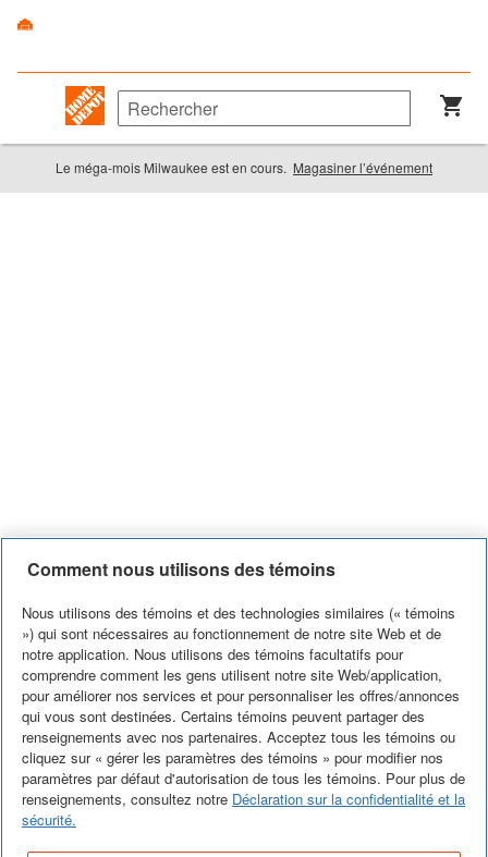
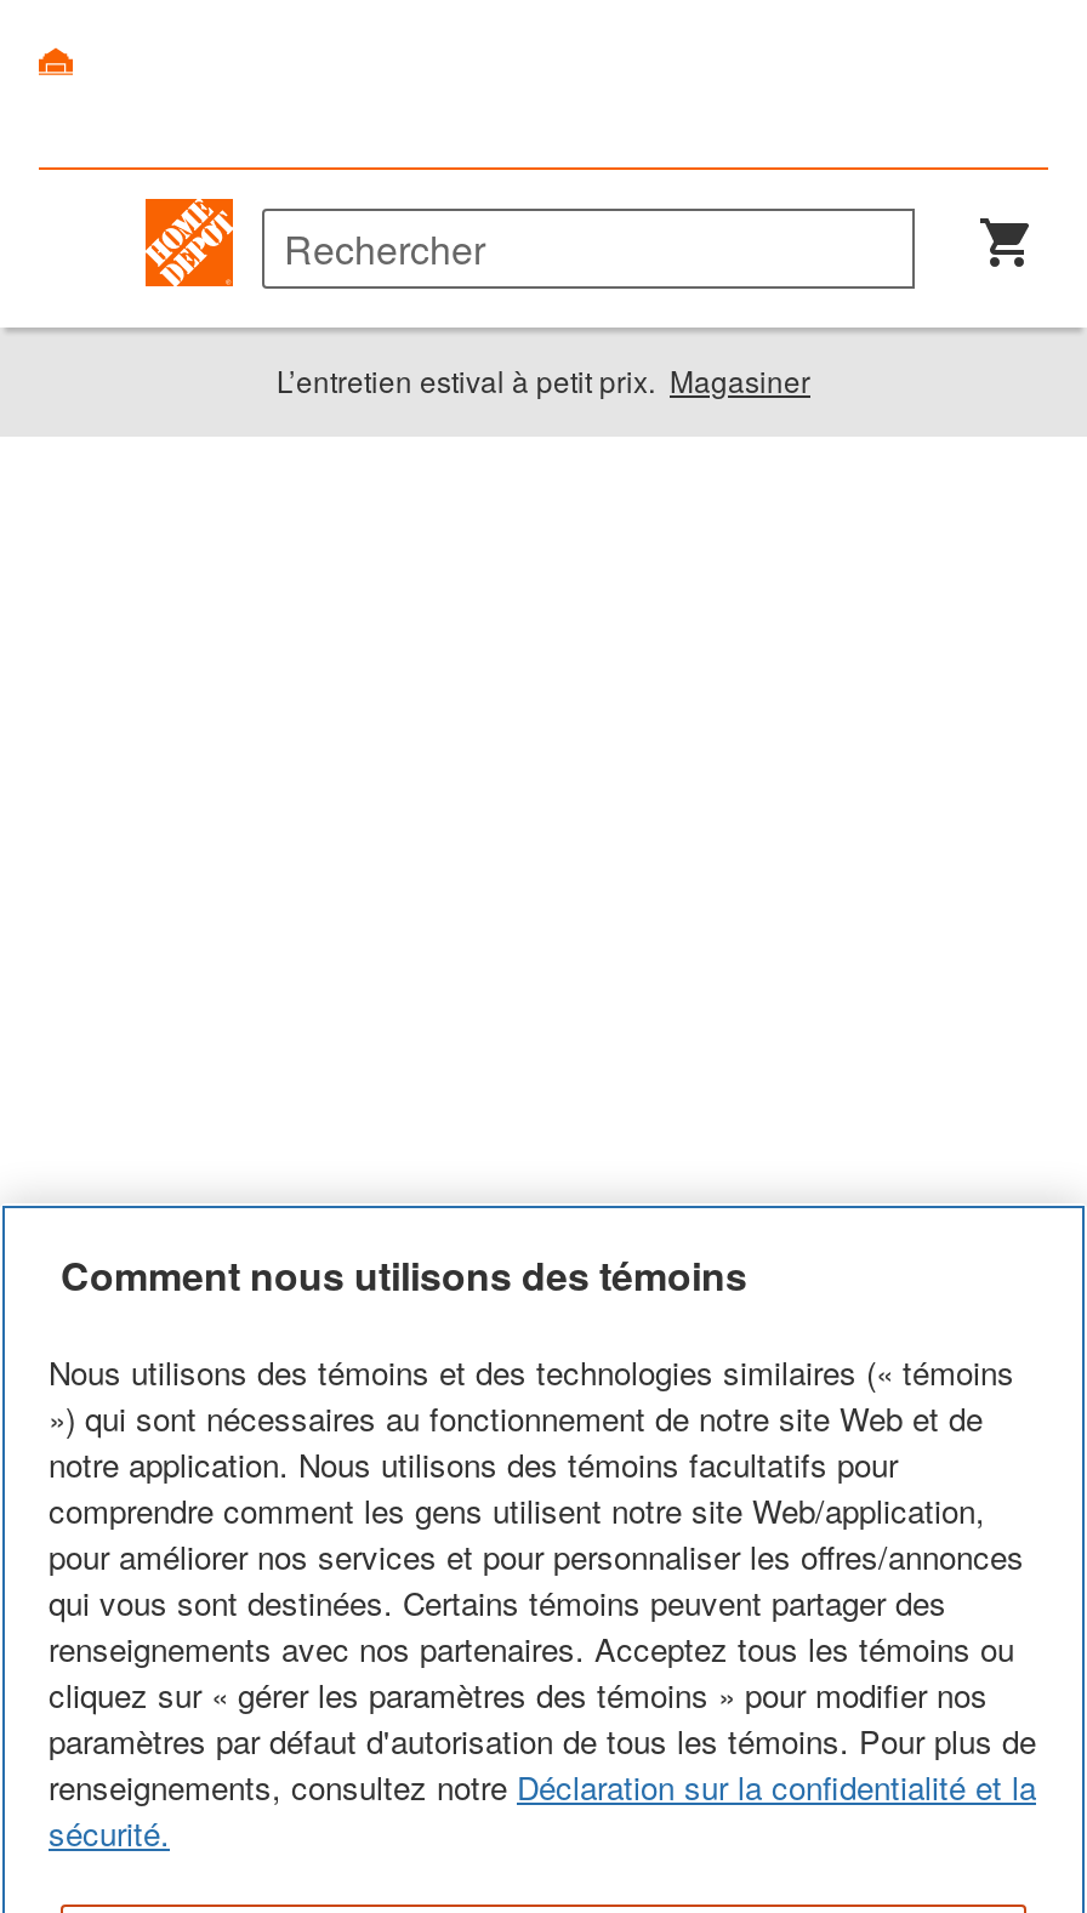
[56,158,432,177] Le méga-mois Milwaukee est en cours. Magasiner l’événement -> [277,360,810,402] L’entretien estival à petit prix. Magasiner

